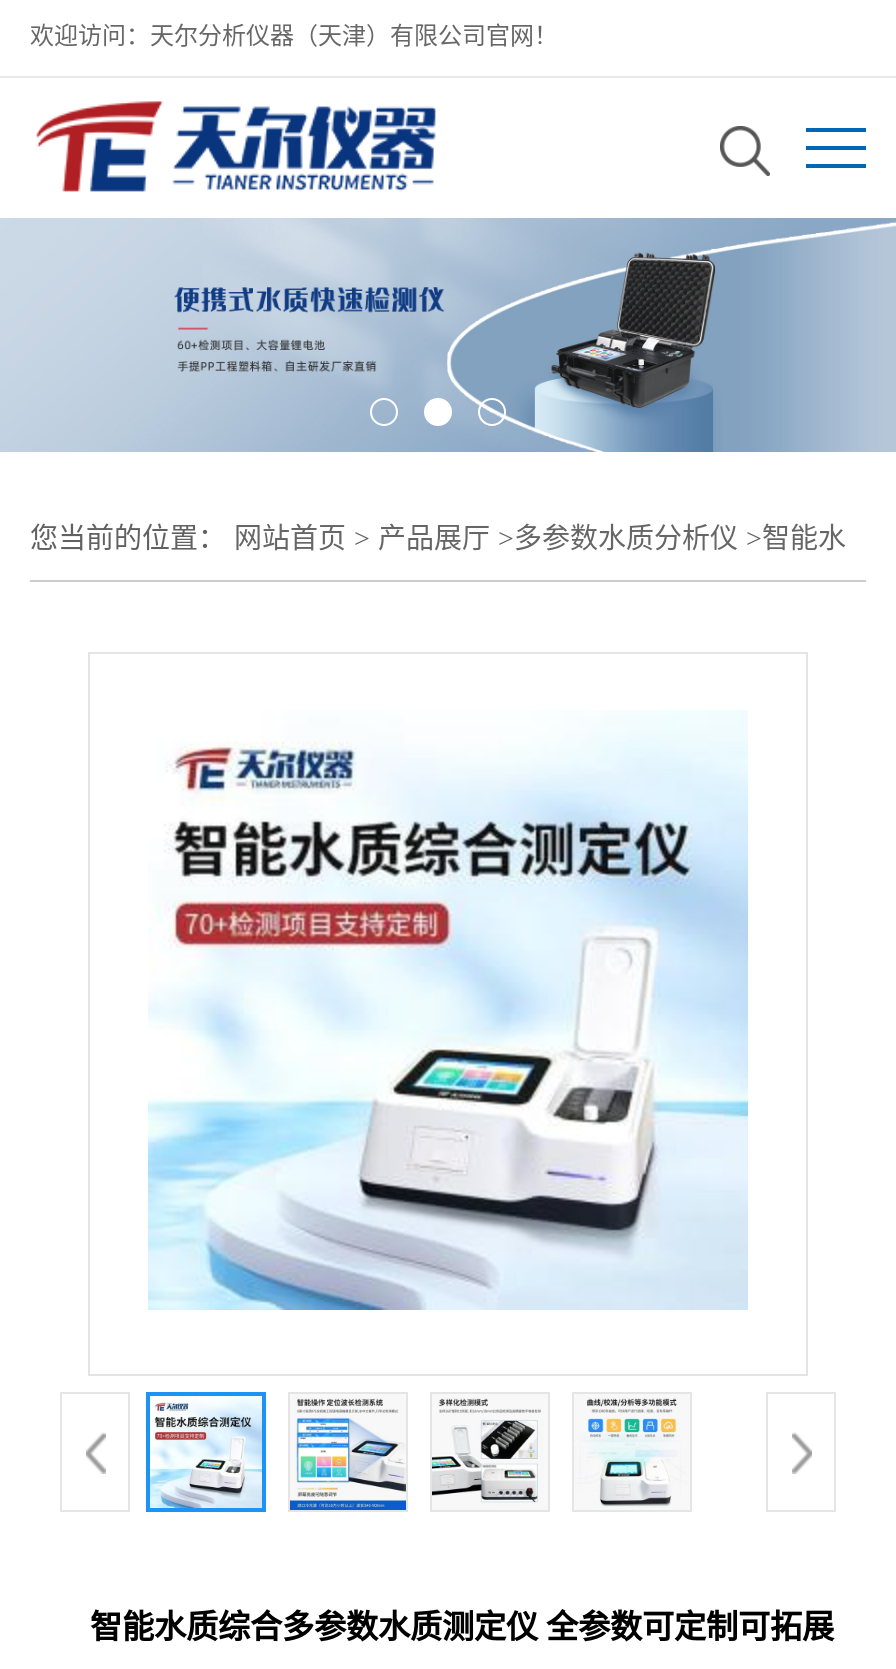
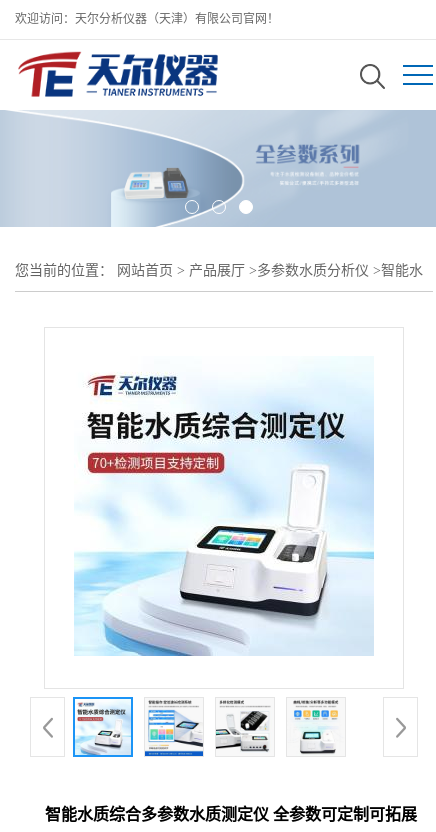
[164,220,890,452] [image] -> [26,112,427,226] [image]

